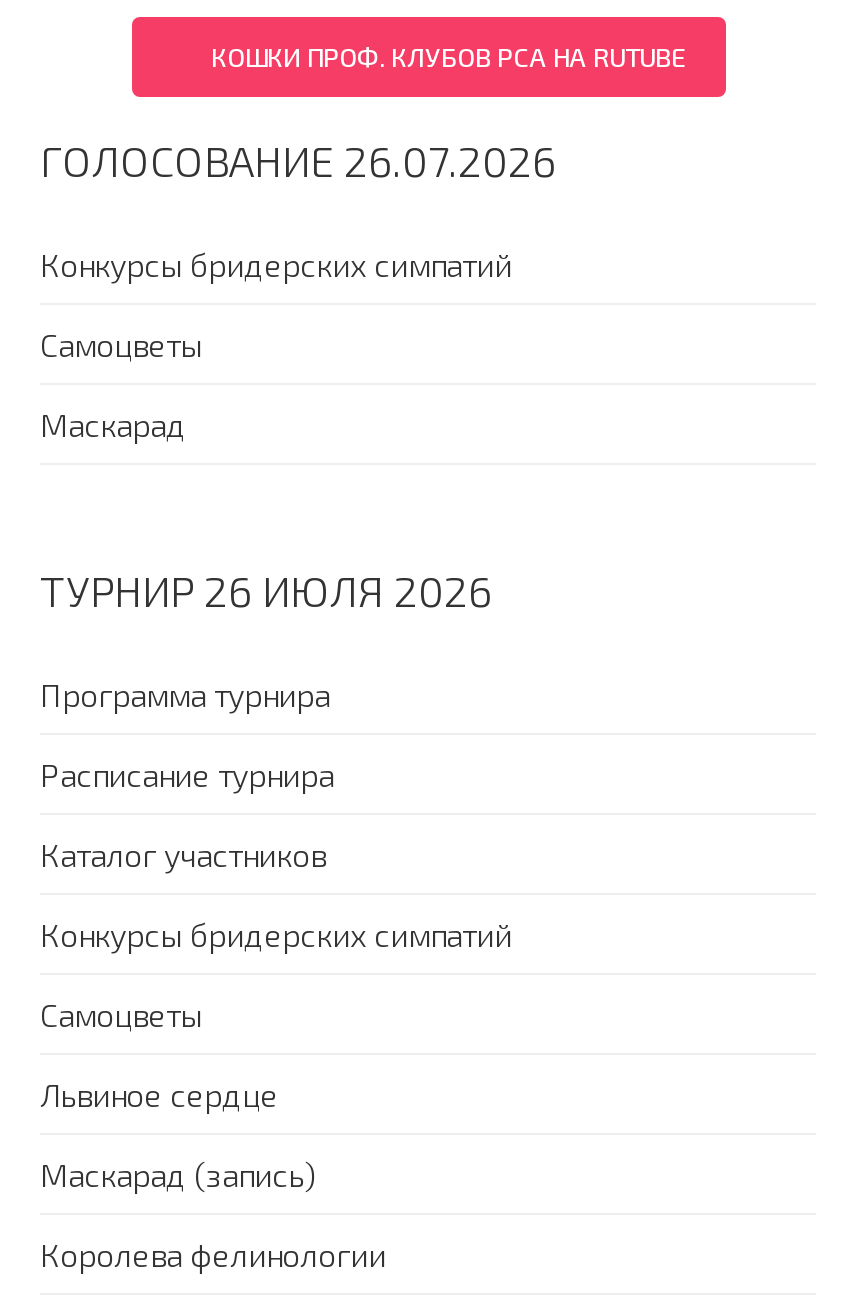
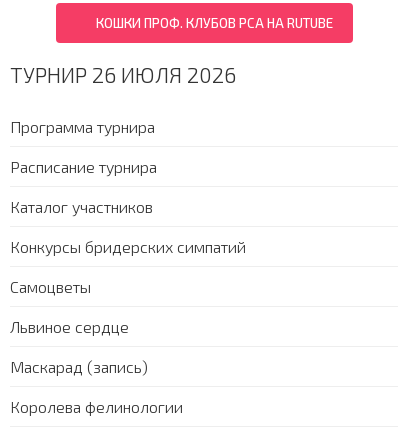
[40,135,556,443] ГОЛОСОВАНИЕ 26.07.2026 | Конкурсы бридерских симпатий | Самоцветы | Маскарад -> none

